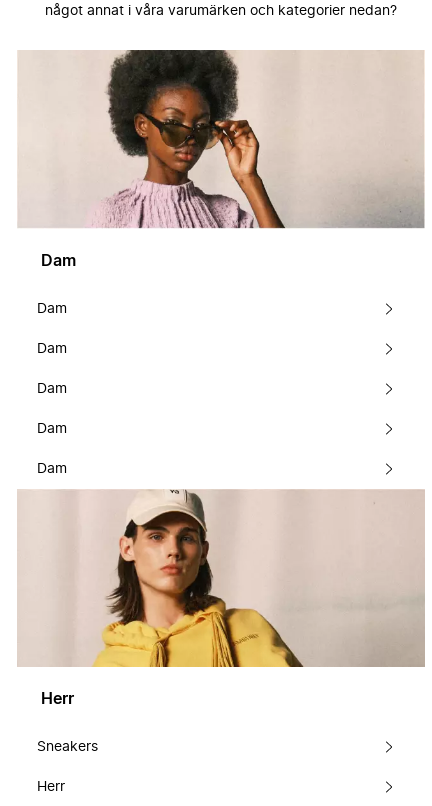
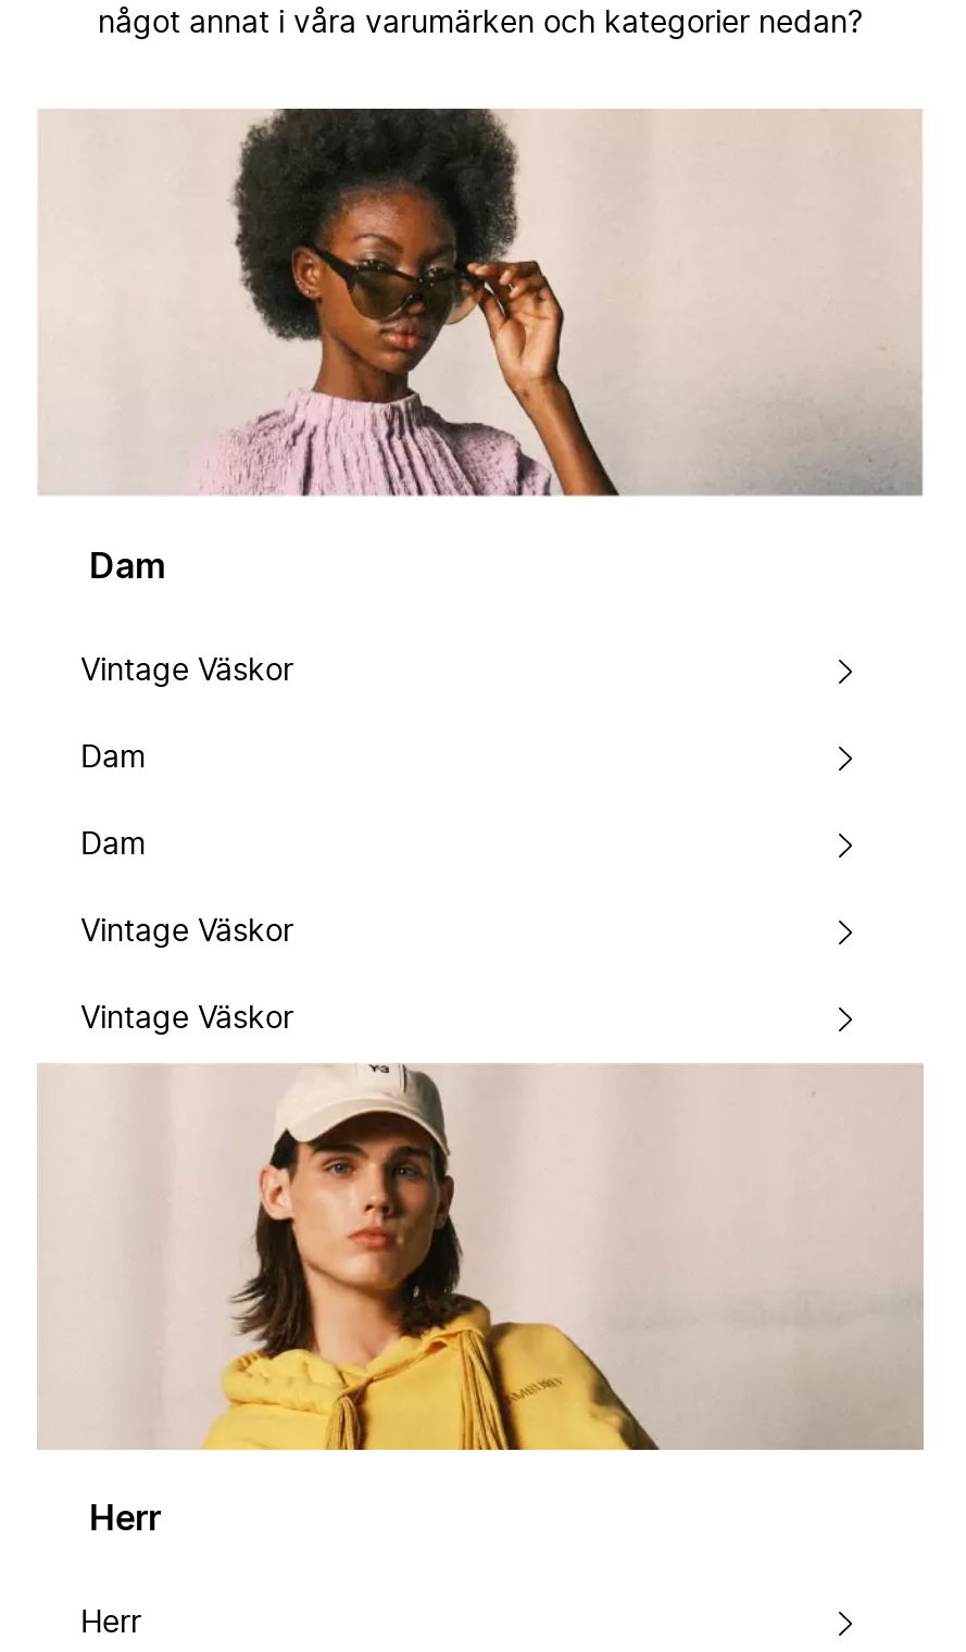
none -> [80,655,293,686] Vintage Väskor
moved [37,301,67,355] -> [80,742,146,860]: Dam | Dam
[37,381,67,475] Dam | Dam | Dam -> [80,916,293,1034] Vintage Väskor | Vintage Väskor
[37,740,98,754] Sneakers -> none

